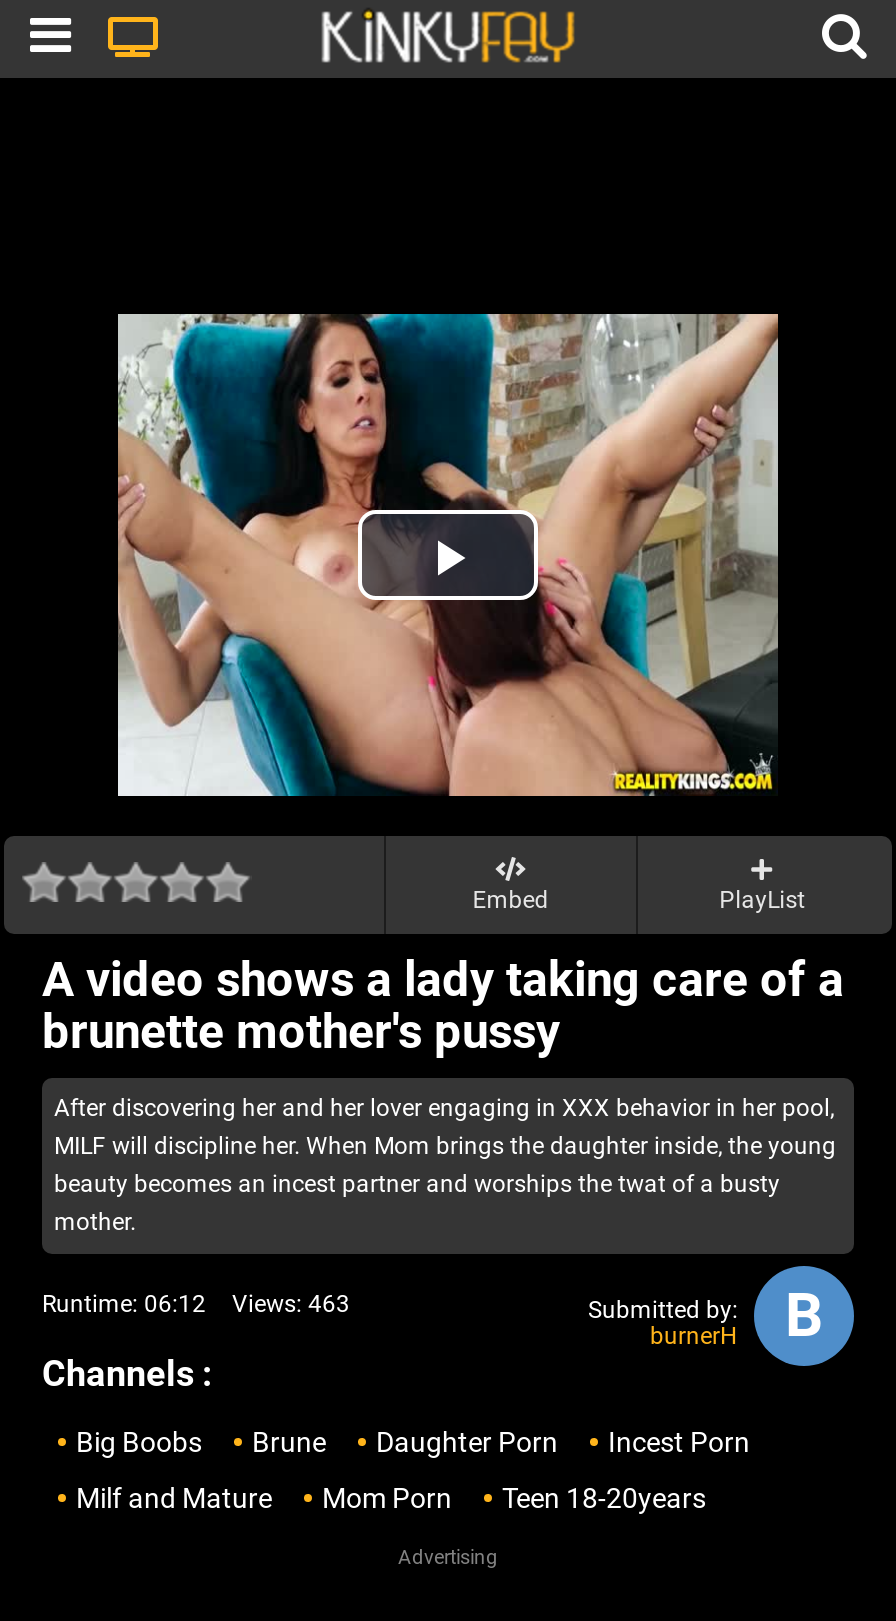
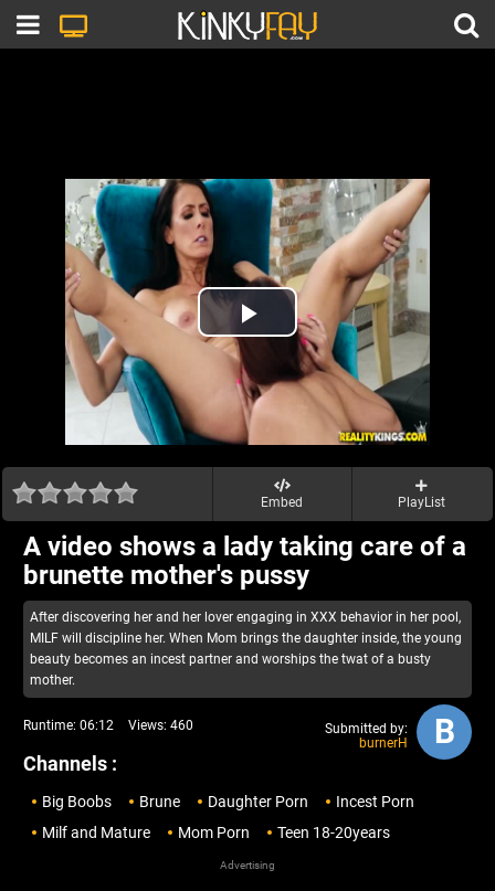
[42,1290,350,1318] Runtime: 06:12 Views: 463 -> [23,718,193,733] Runtime: 06:12 Views: 460

